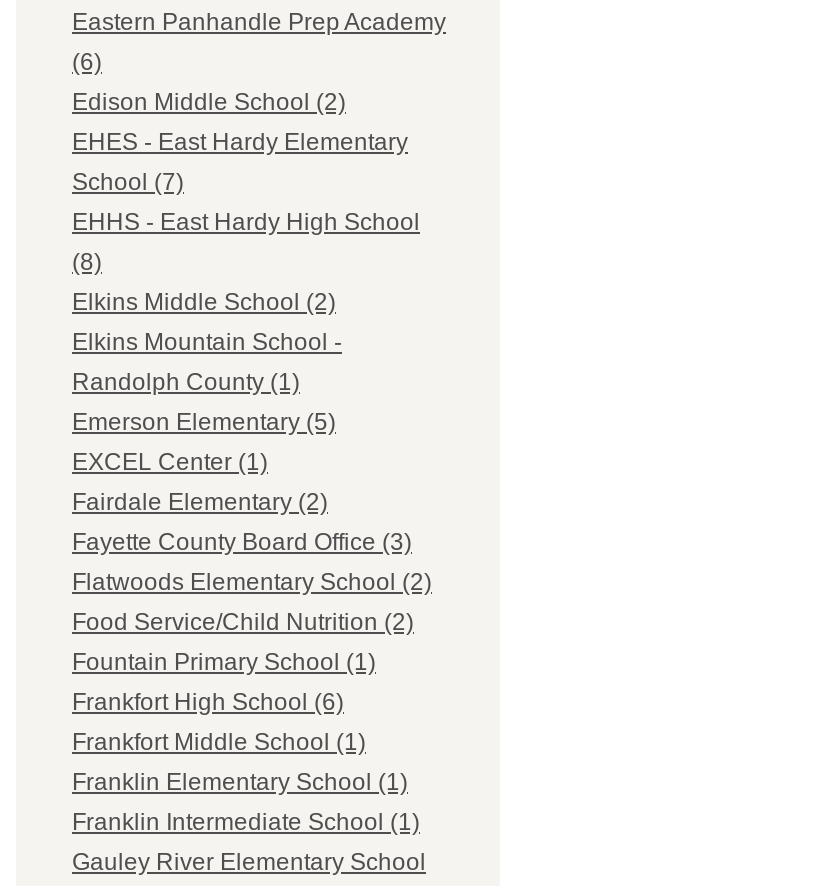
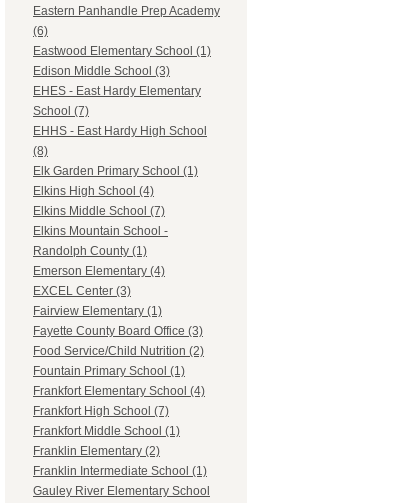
[72,89,346,117] Edison Middle School (2) -> [33,44,211,78] Eastwood Elementary School (1) | Edison Middle School (3)
[72,289,336,317] Elkins Middle School (2) -> [33,164,198,218] Elk Garden Primary School (1) | Elkins High School (4) | Elkins Middle School (7)
[72,409,336,437] Emerson Elementary (5) -> [33,264,165,278] Emerson Elementary (4)
[72,449,268,477] EXCEL Center (1) -> [33,284,131,298] EXCEL Center (3)
[72,489,328,517] Fairdale Elementary (2) -> [33,304,162,318] Fairview Elementary (1)
[72,569,432,597] Flatwoods Elementary School (2) -> none
[72,689,344,717] Frankfort High School (6) -> [33,384,205,418] Frankfort Elementary School (4) | Frankfort High School (7)
[72,769,408,797] Franklin Elementary School (1) -> [33,444,160,458] Franklin Elementary (2)

